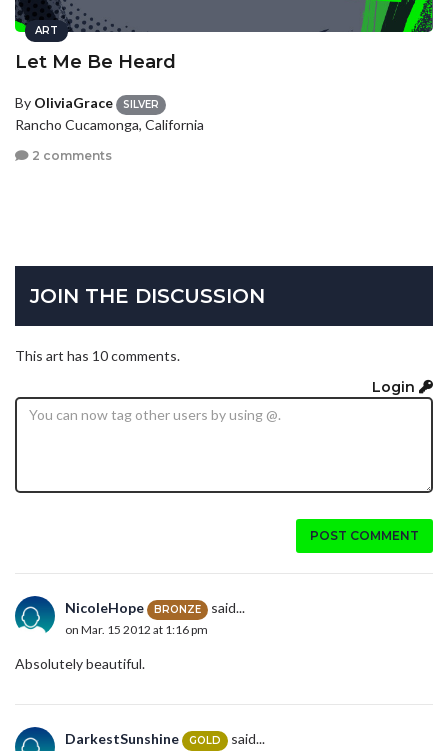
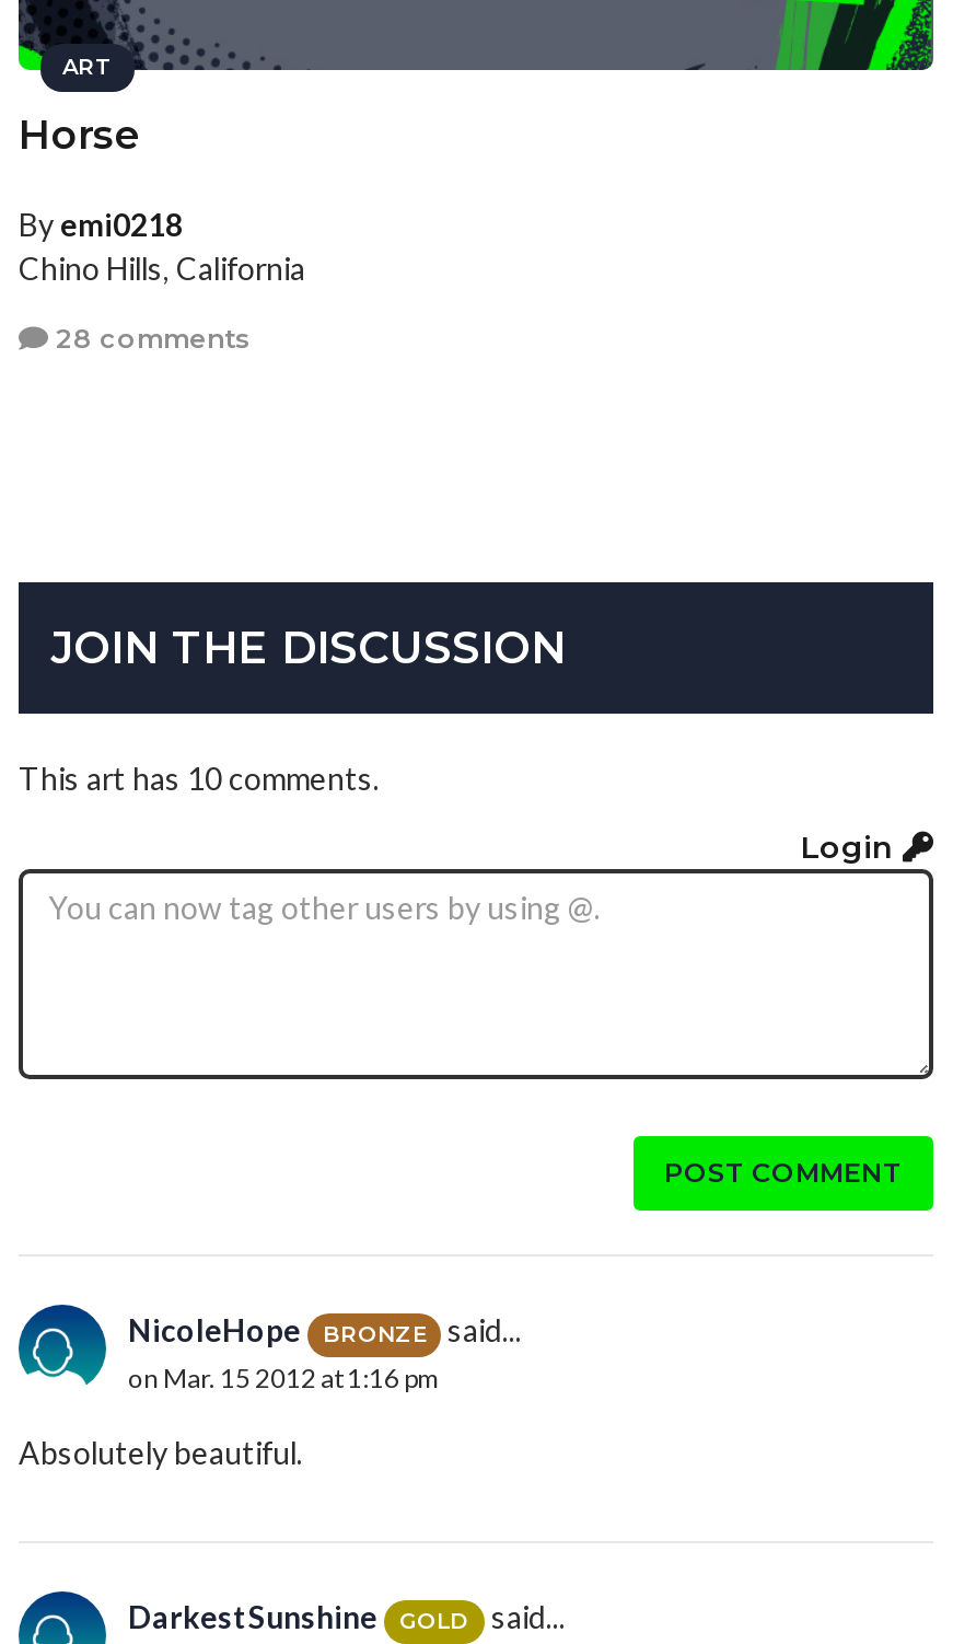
[15,51,176,73] Let Me Be Heard -> [19,112,141,160] Horse
[15,94,204,133] By OliviaGrace | SILVER | Rancho Cucamonga, California -> [19,206,305,287] By emi0218 | Chino Hills, California
[29,148,112,163] 2 comments -> [49,321,251,354] 28 comments

